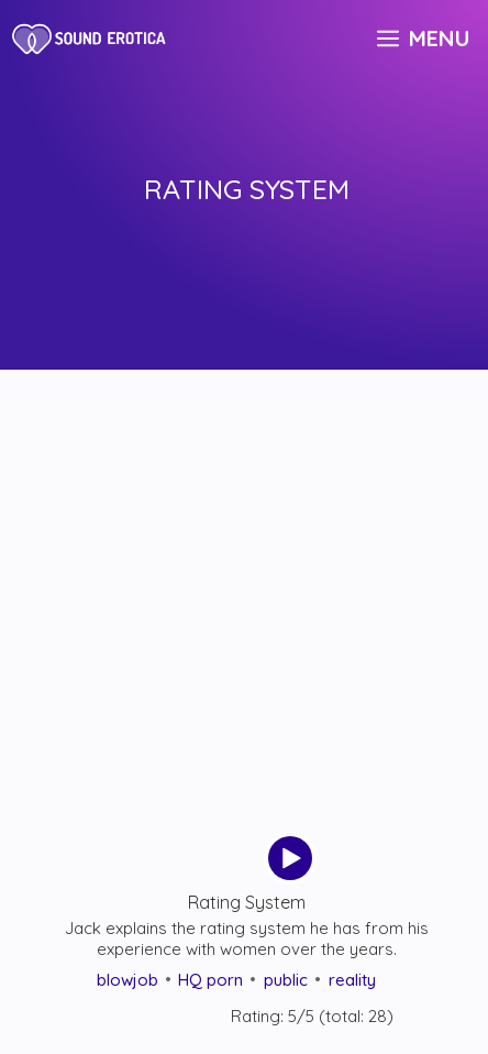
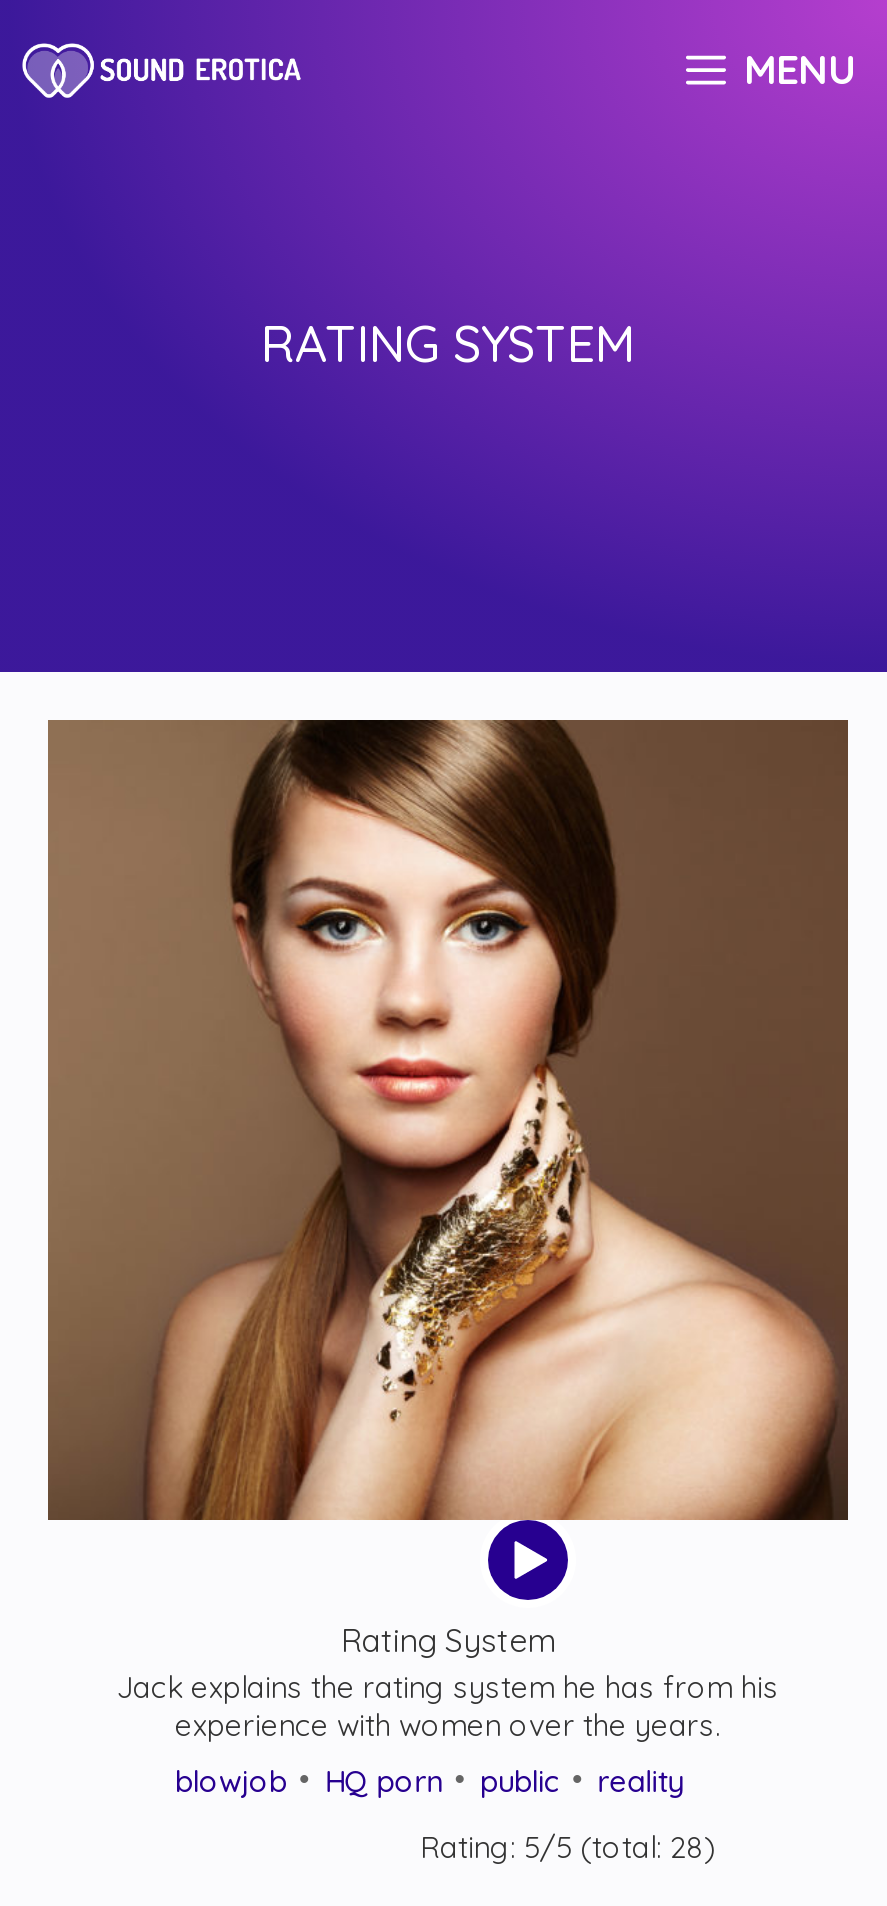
none -> [46,718,850,1522] [image]

